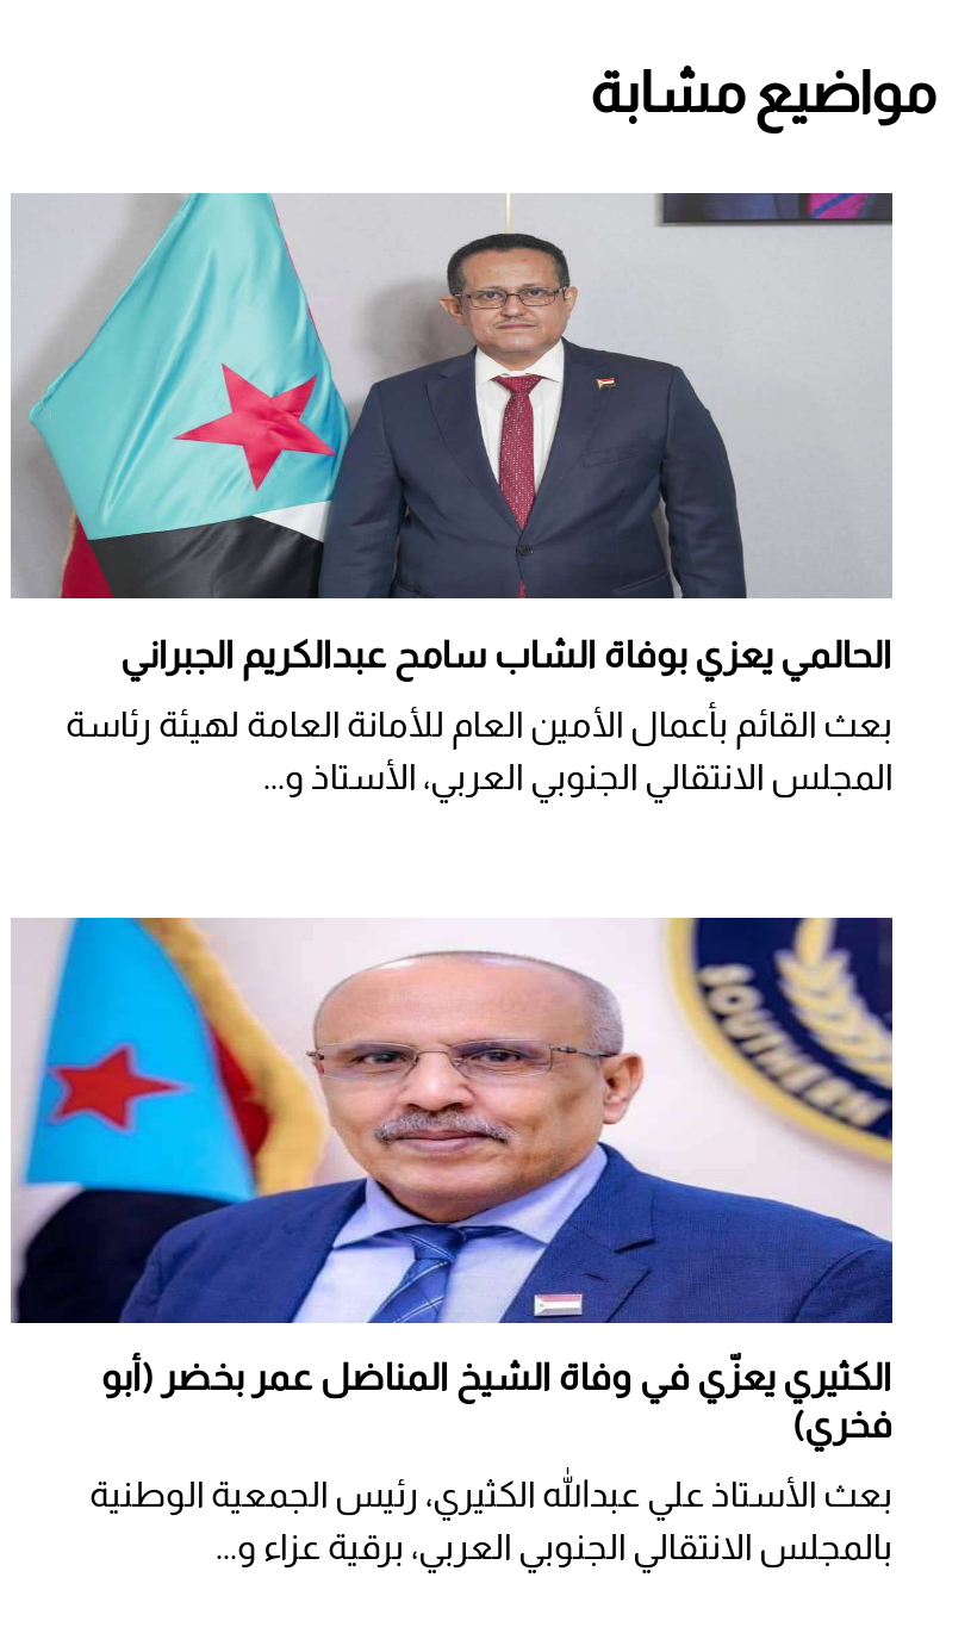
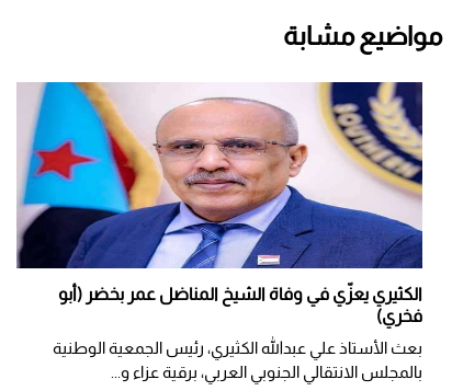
[13,191,892,795] [image] | الحالمي يعزي بوفاة الشاب سامح عبدالكريم الجبراني | بعث القائم بأعمال الأمين العام للأمانة العامة لهيئة رئاسة | المجلس الانتقالي الجنوبي العربي، الأستاذ و... -> none

